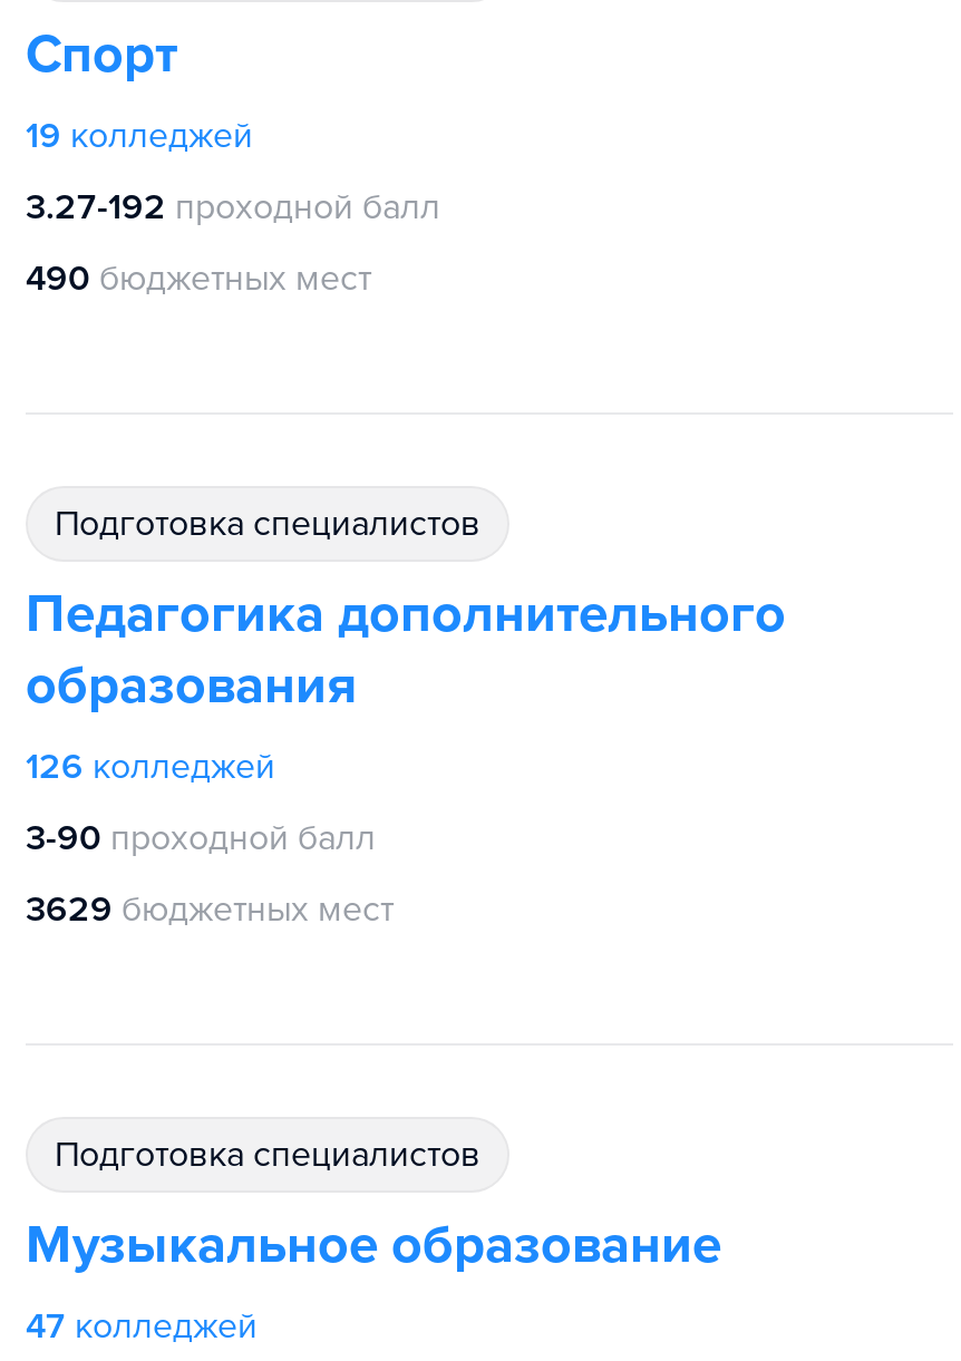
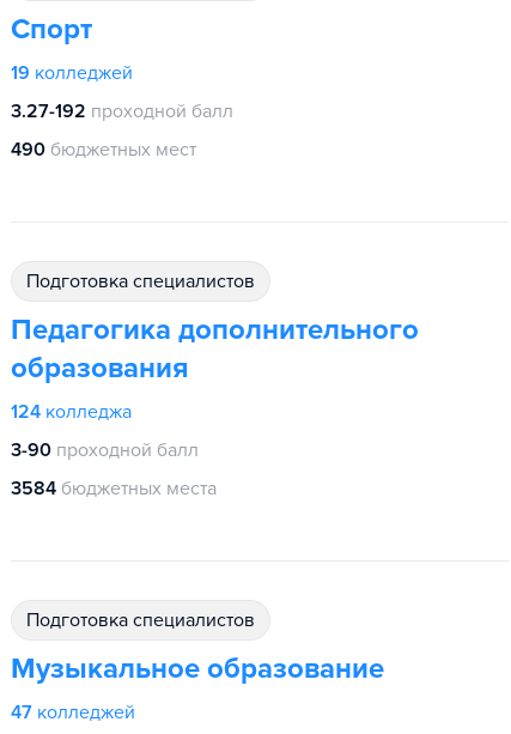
[26,745,275,789] 126 колледжей -> [11,400,132,424] 124 колледжа
[26,887,394,932] 3629 бюджетных мест -> [11,477,217,501] 3584 бюджетных места

